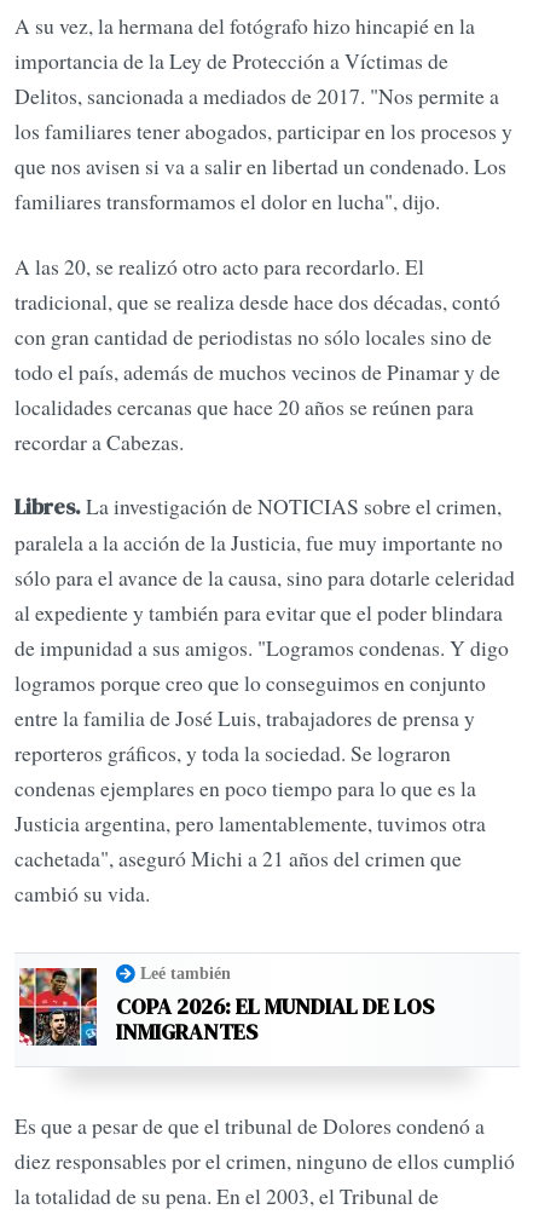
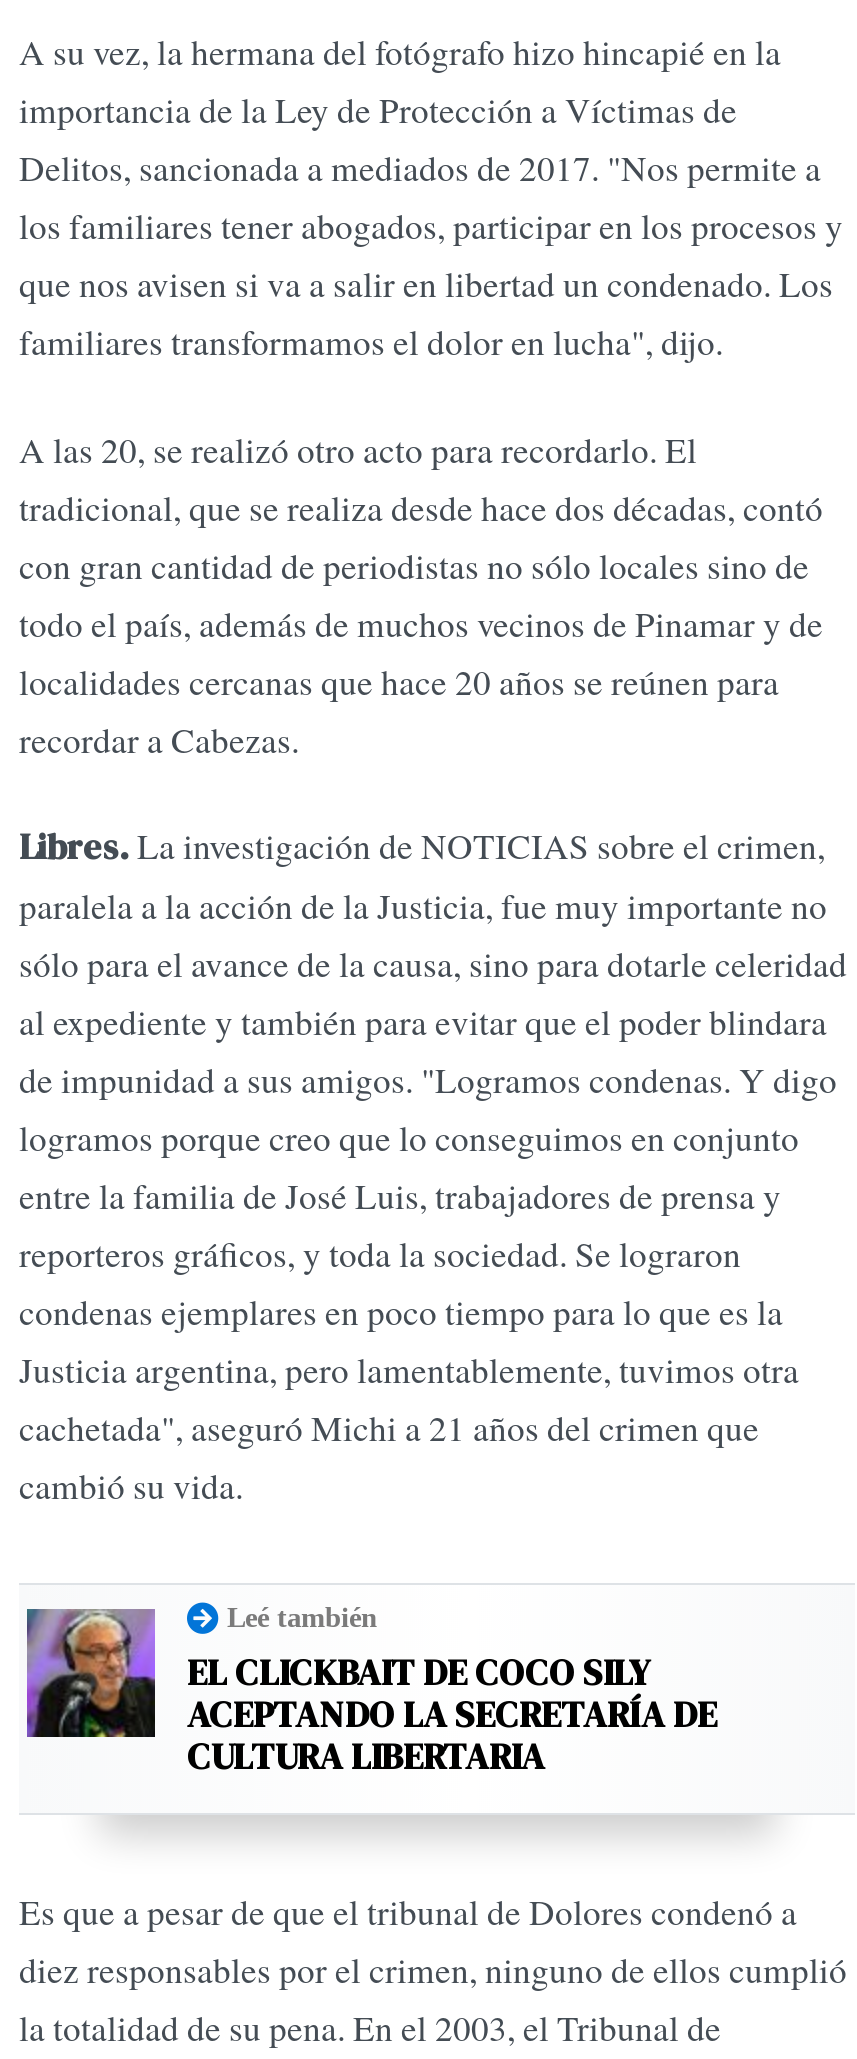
[18,967,434,1047] [image] | COPA 2026: EL MUNDIAL DE LOS | INMIGRANTES -> [25,1607,717,1782] [image] | EL CLICKBAIT DE COCO SILY | ACEPTANDO LA SECRETARÍA DE | CULTURA LIBERTARIA

